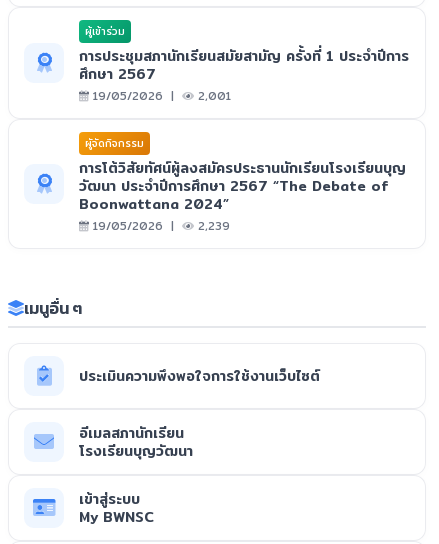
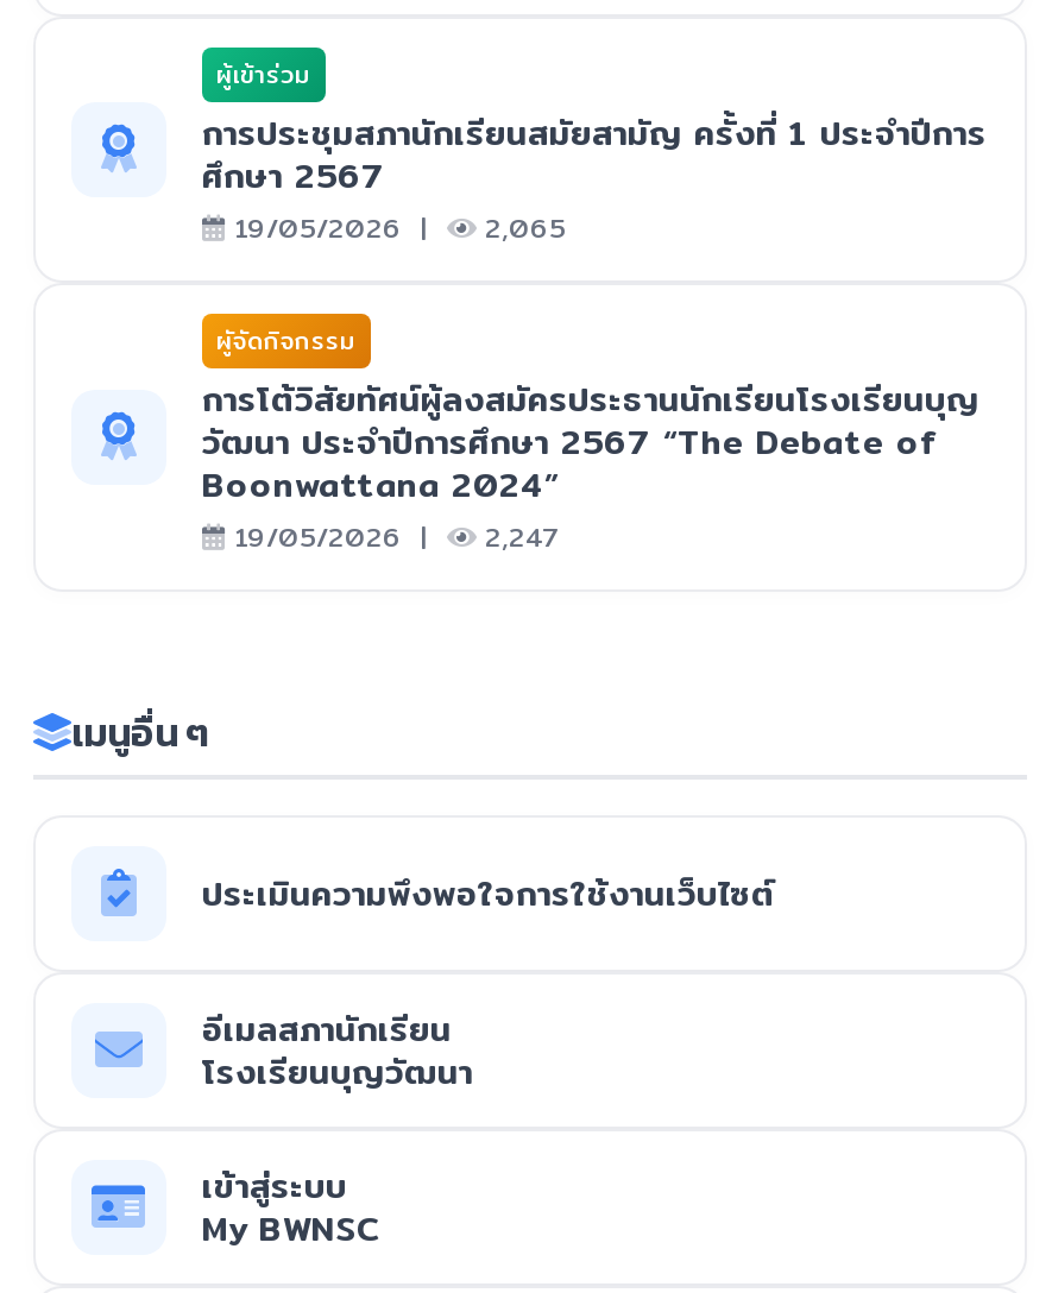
[194,87,231,105] 2,001 -> [475,207,566,249] 2,065
[194,217,230,235] 2,239 -> [475,516,559,558] 2,247

